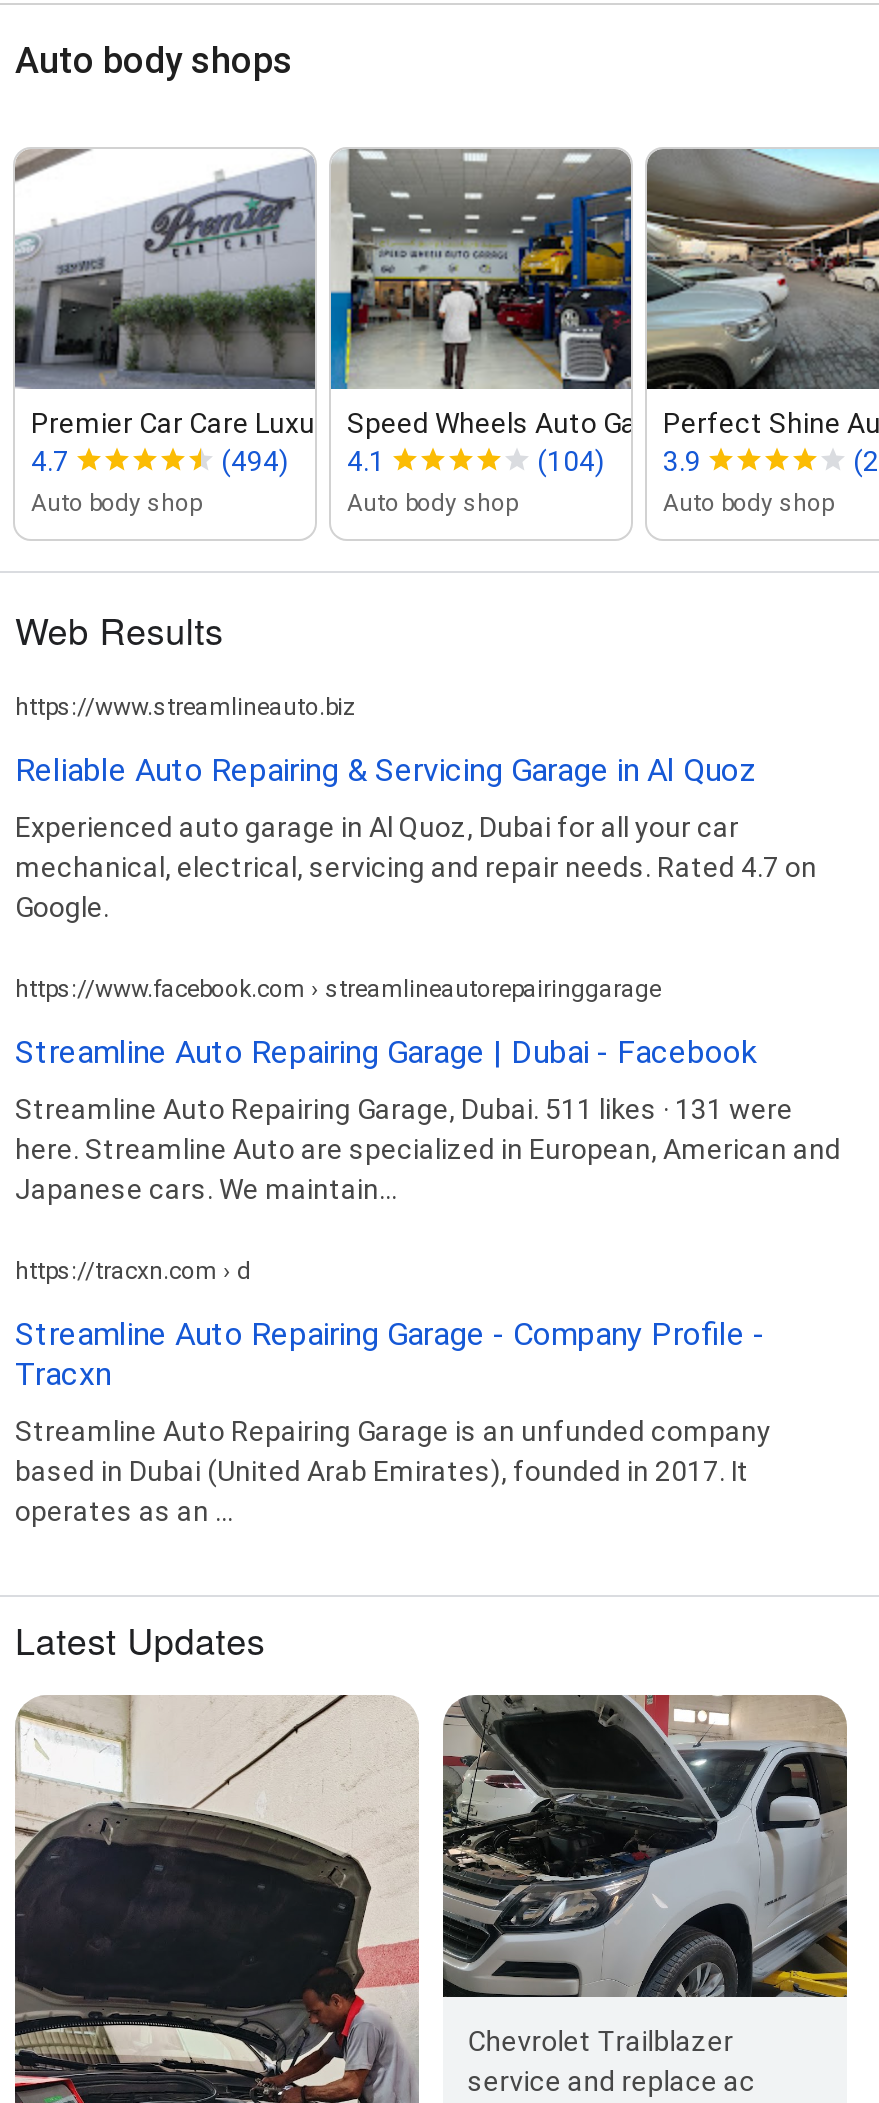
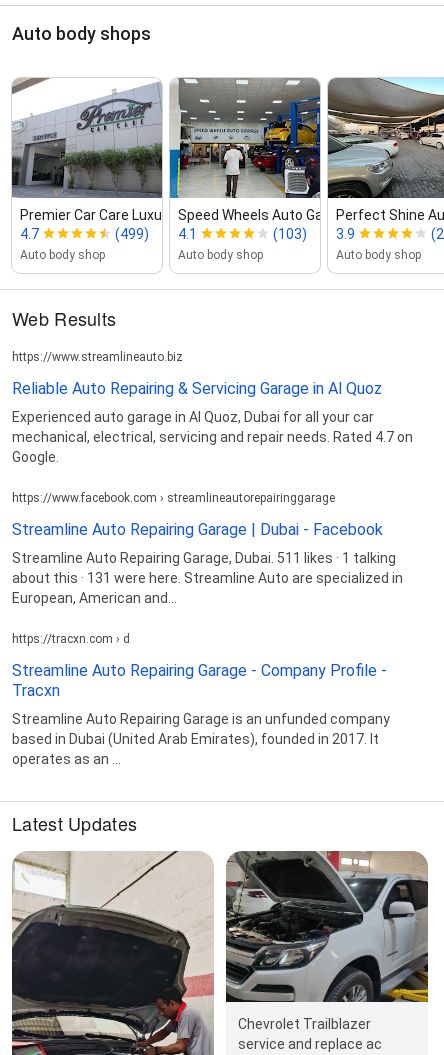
[221,444,385,476] (494) 4.1 -> [115,226,197,242] (499) 4.1
[537,444,701,476] (104) 3.9 -> [273,226,355,242] (103) 3.9
[15,1092,841,1204] Streamline Auto Repairing Garage, Dubai. 511 likes · 131 were | here. Streamline Auto are specialized in European, American and | Japanese cars. We maintain... -> [12,550,403,606] Streamline Auto Repairing Garage, Dubai. 511 likes · 1 talking | about this · 131 were here. Streamline Auto are specialized in | European, American and...

